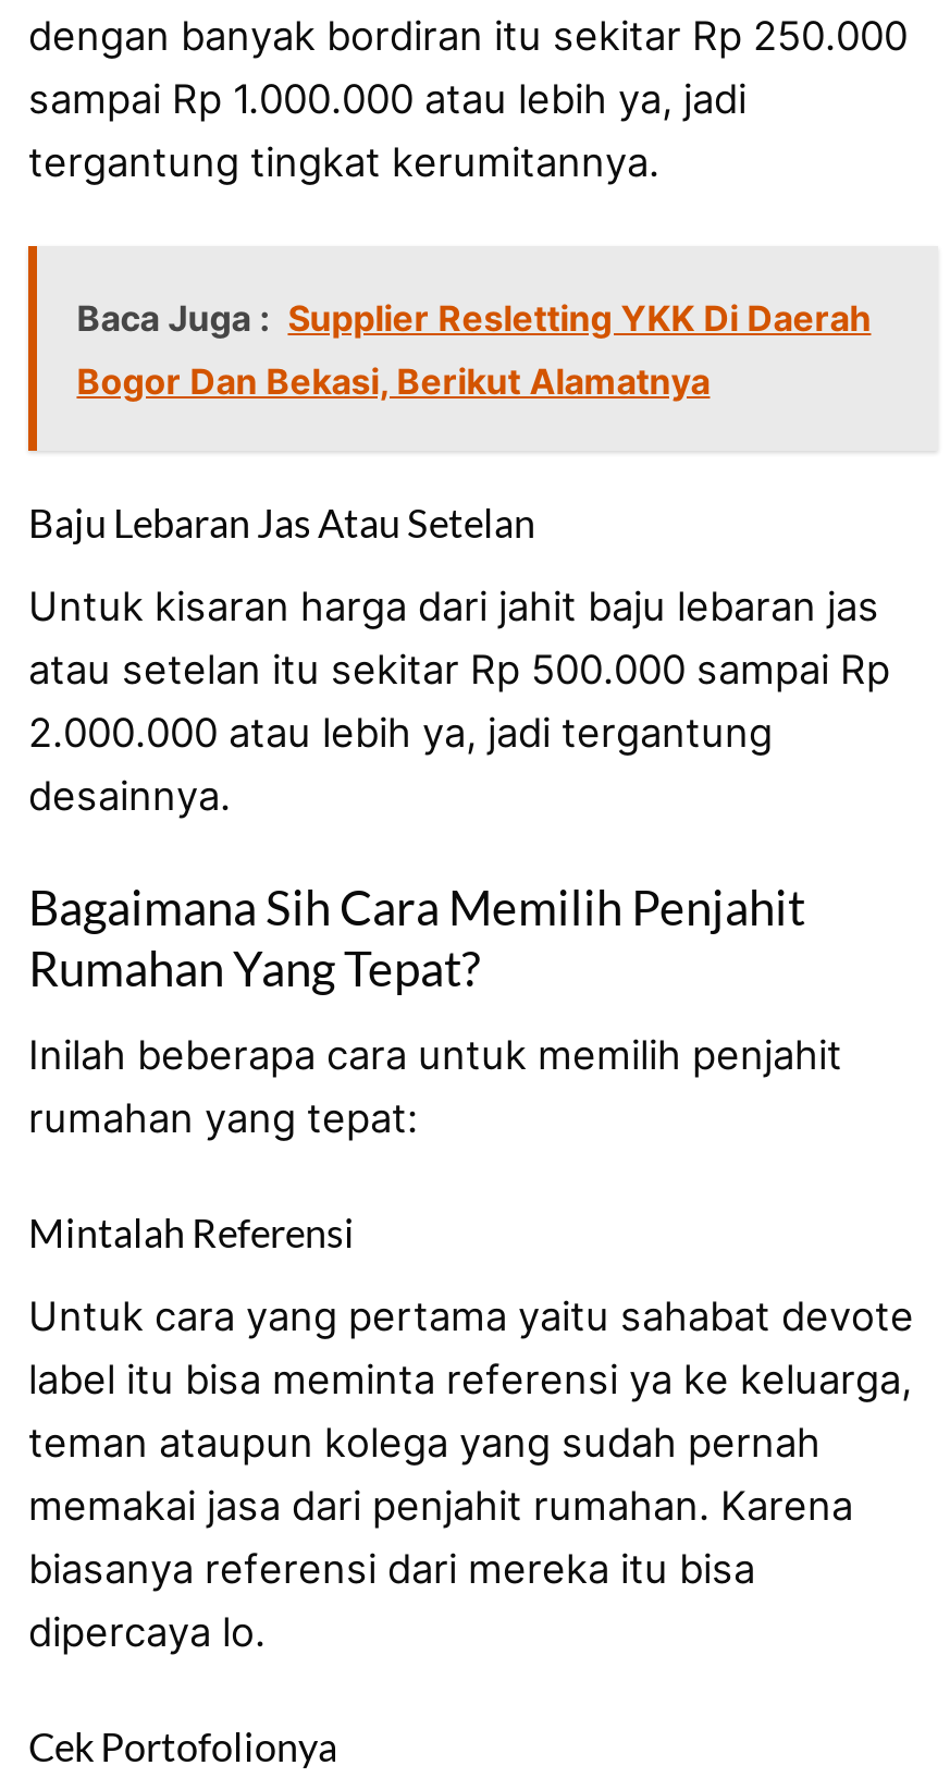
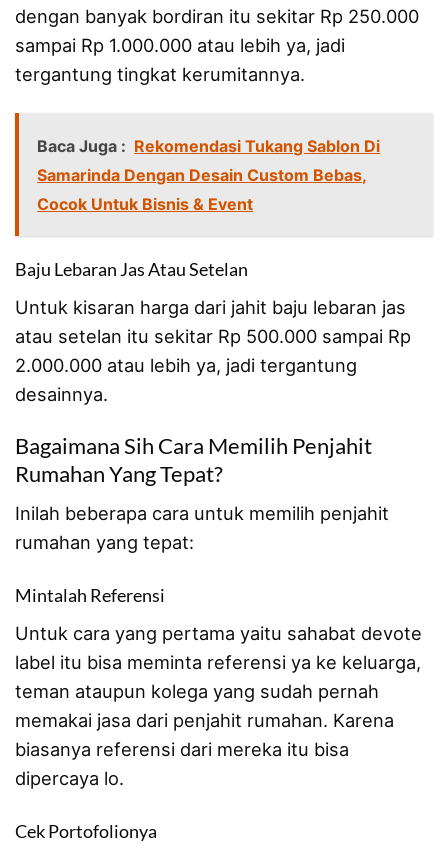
[77,296,871,403] Baca Juga : Supplier Resletting YKK Di Daerah | Bogor Dan Bekasi, Berikut Alamatnya -> [37,136,380,214] Baca Juga : Rekomendasi Tukang Sablon Di | Samarinda Dengan Desain Custom Bebas, | Cocok Untuk Bisnis & Event

